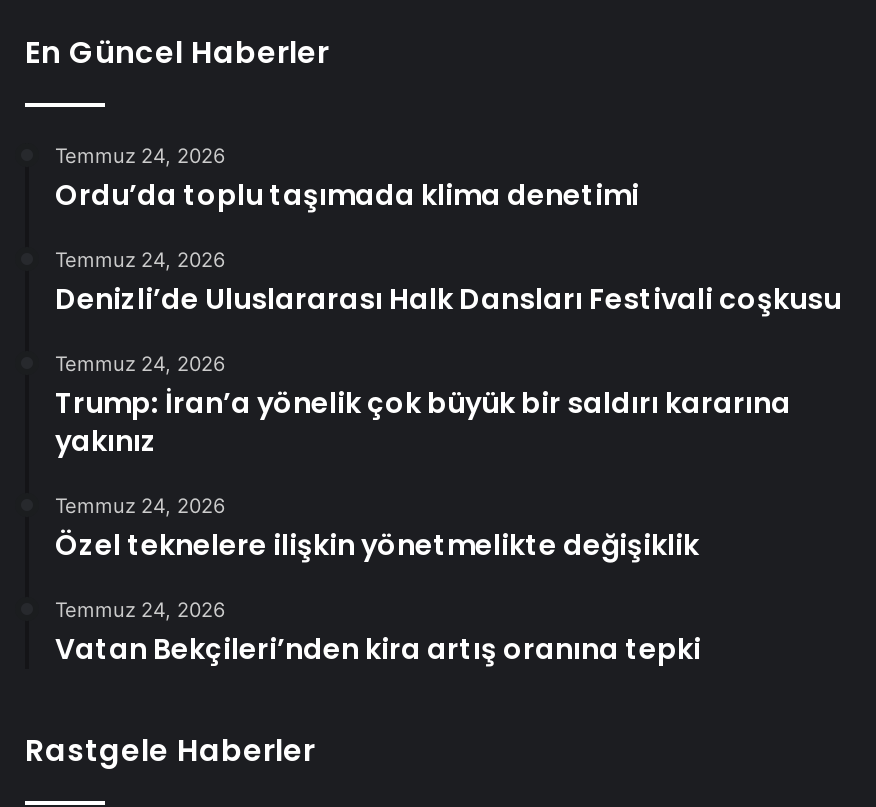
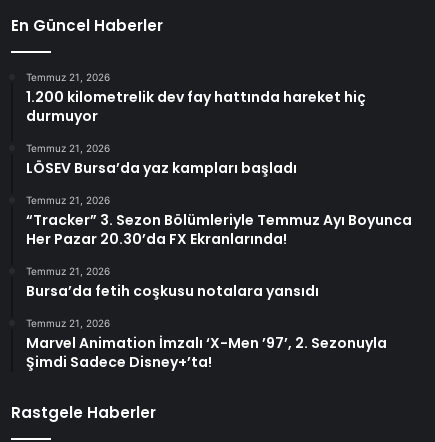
[55,143,639,215] Temmuz 24, 2026 | Ordu’da toplu taşımada klima denetimi -> [26,71,366,126] Temmuz 21, 2026 | 1.200 kilometrelik dev fay hattında hareket hiç | durmuyor
[55,247,841,319] Temmuz 24, 2026 | Denizli’de Uluslararası Halk Dansları Festivali coşkusu -> [26,142,297,178] Temmuz 21, 2026 | LÖSEV Bursa’da yaz kampları başladı
[55,351,791,461] Temmuz 24, 2026 | Trump: İran’a yönelik çok büyük bir saldırı kararına | yakınız -> [26,194,412,249] Temmuz 21, 2026 | “Tracker” 3. Sezon Bölümleriyle Temmuz Ayı Boyunca | Her Pazar 20.30’da FX Ekranlarında!
[55,493,699,565] Temmuz 24, 2026 | Özel teknelere ilişkin yönetmelikte değişiklik -> [26,265,319,301] Temmuz 21, 2026 | Bursa’da fetih coşkusu notalara yansıdı
[55,597,701,669] Temmuz 24, 2026 | Vatan Bekçileri’nden kira artış oranına tepki -> [26,317,387,372] Temmuz 21, 2026 | Marvel Animation İmzalı ‘X-Men ’97’, 2. Sezonuyla | Şimdi Sadece Disney+’ta!

